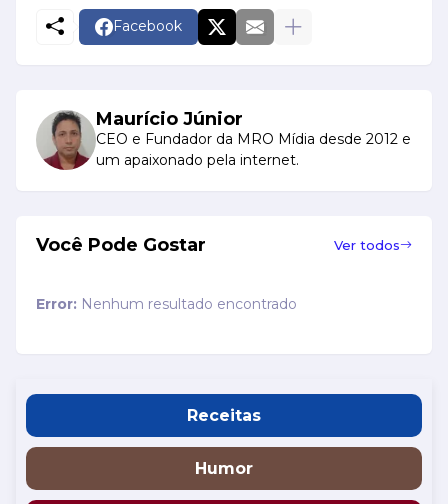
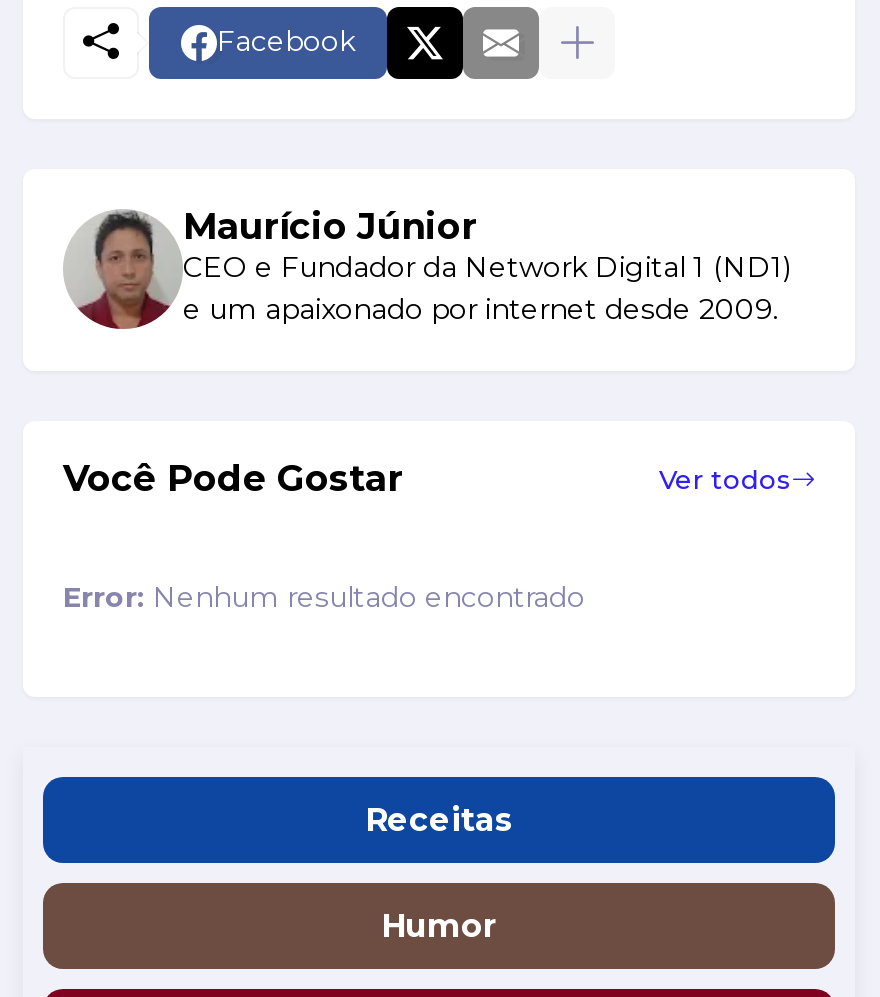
[96,130,411,169] CEO e Fundador da MRO Mídia desde 2012 e | um apaixonado pela internet. -> [183,249,791,327] CEO e Fundador da Network Digital 1 (ND1) | e um apaixonado por internet desde 2009.

